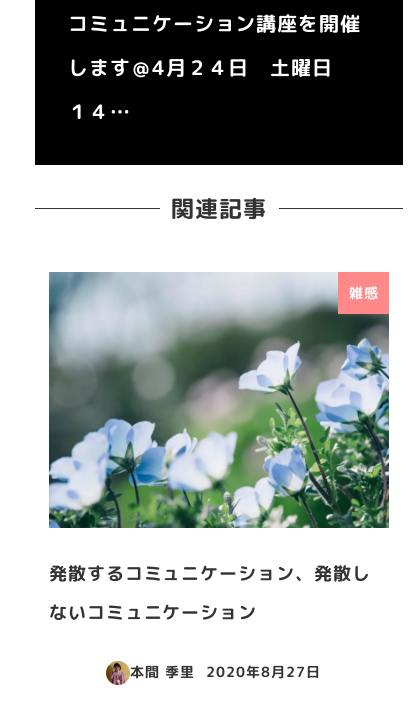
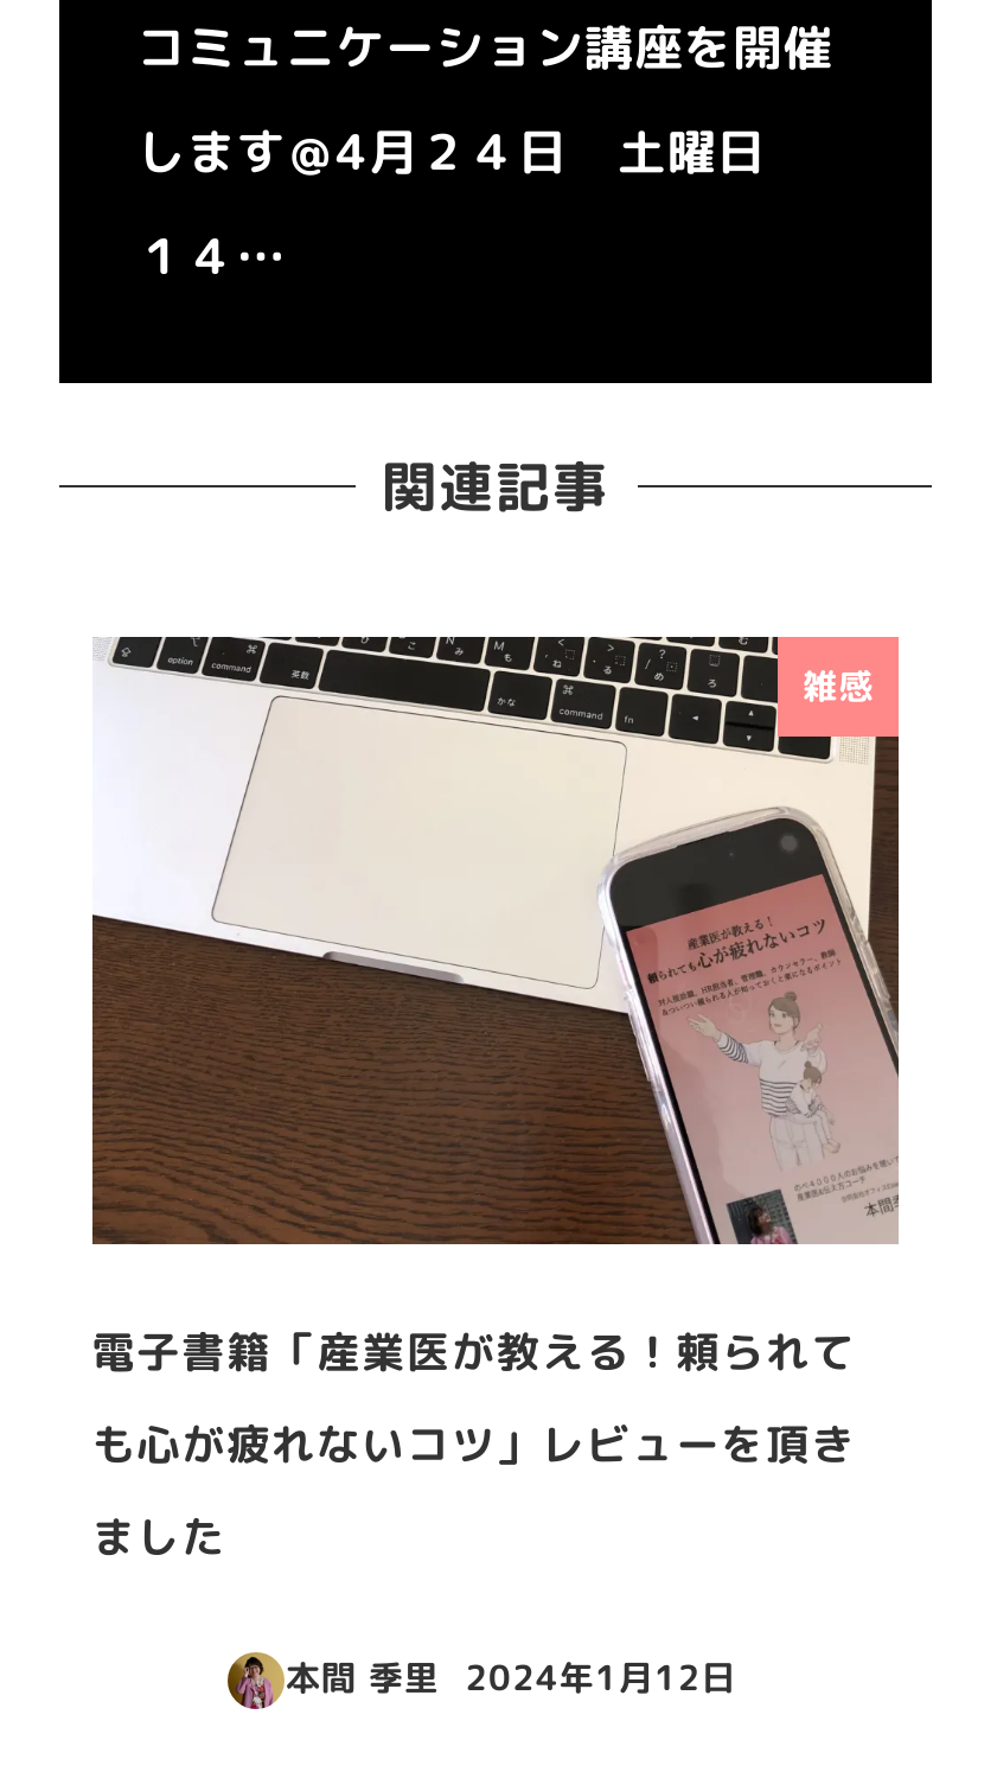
[48,271,389,624] [image] | 発散するコミュニケーション、発散し | ないコミュニケーション -> [90,635,899,1566] [image] | 電子書籍「産業医が教える！頼られて | も心が疲れないコツ」レビューを頂き | ました
[130,662,321,682] 本間 季里 2020年8月27日 -> [286,1656,737,1703] 本間 季里 2024年1月12日

